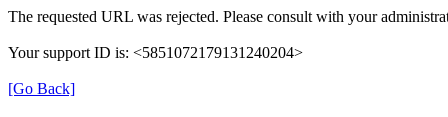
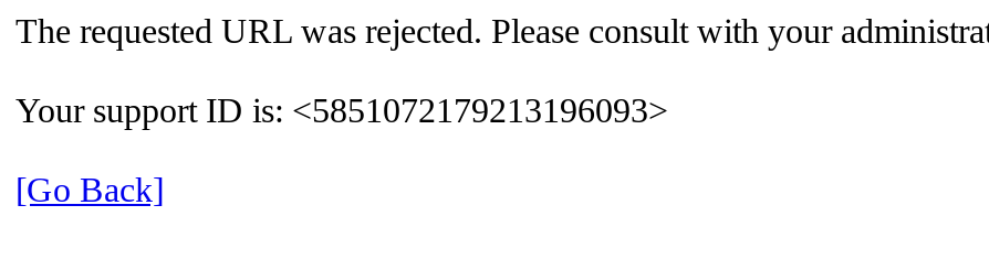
[8,44,303,61] Your support ID is: <5851072179131240204> -> [15,91,668,129] Your support ID is: <5851072179213196093>

